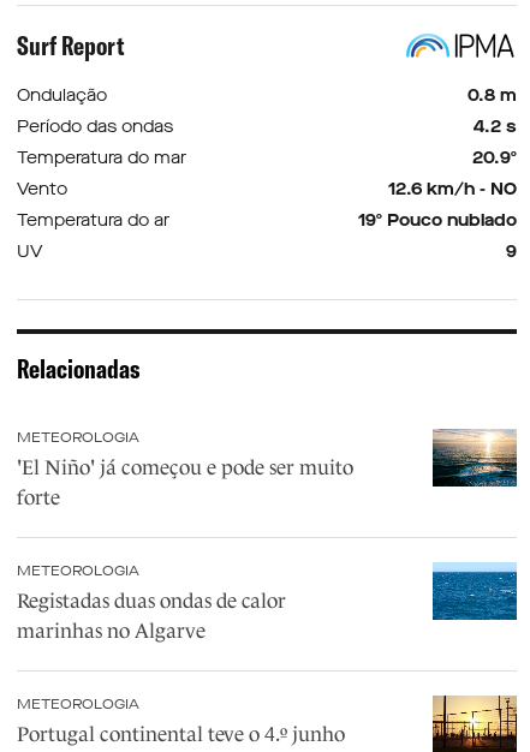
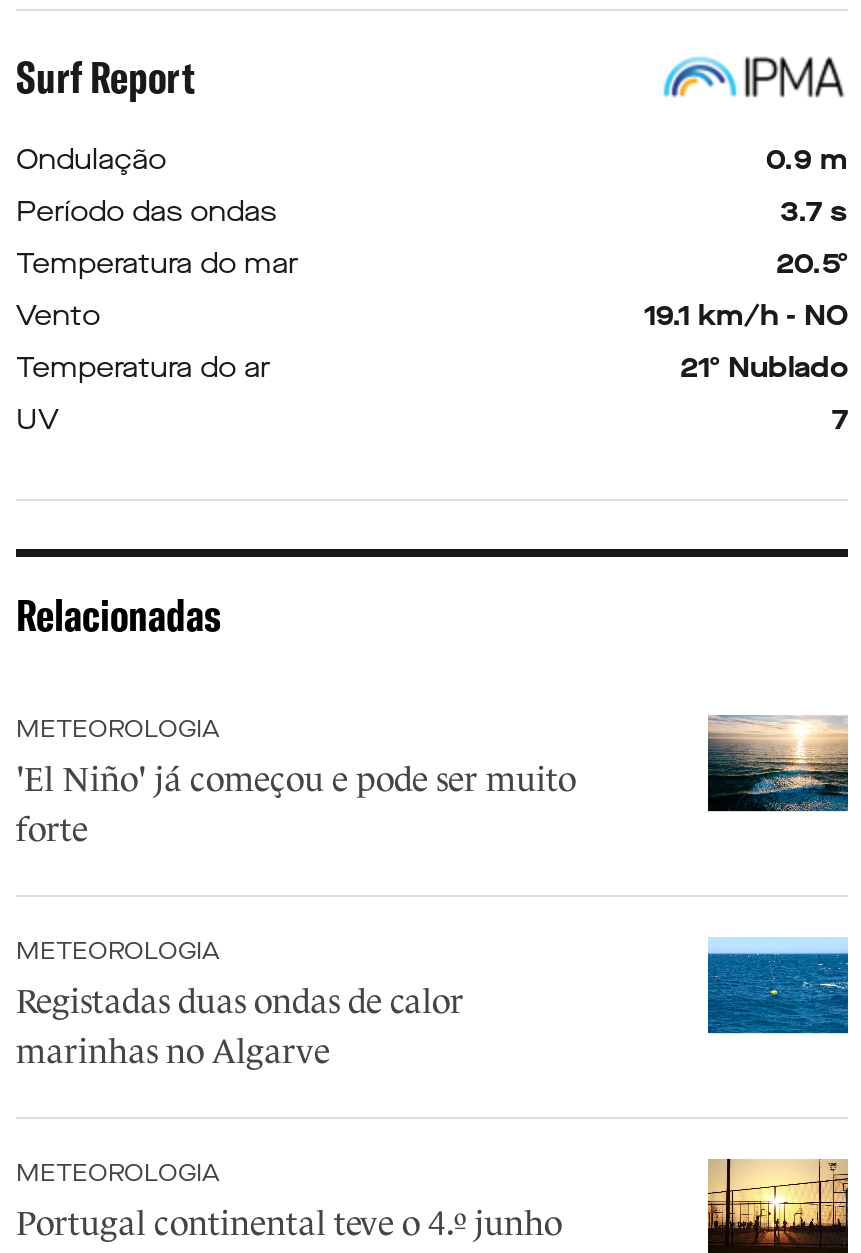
[468,84,517,107] 0.8 m -> [766,142,848,180] 0.9 m
[474,116,517,139] 4.2 s -> [780,194,848,232] 3.7 s
[472,147,517,170] 20.9º -> [776,246,848,284] 20.5º
[388,178,517,201] 12.6 km/h - NO -> [644,298,848,336] 19.1 km/h - NO
[358,209,517,232] 19º Pouco nublado -> [680,350,848,388] 21º Nublado
[506,241,517,263] 9 -> [832,402,848,440] 7

